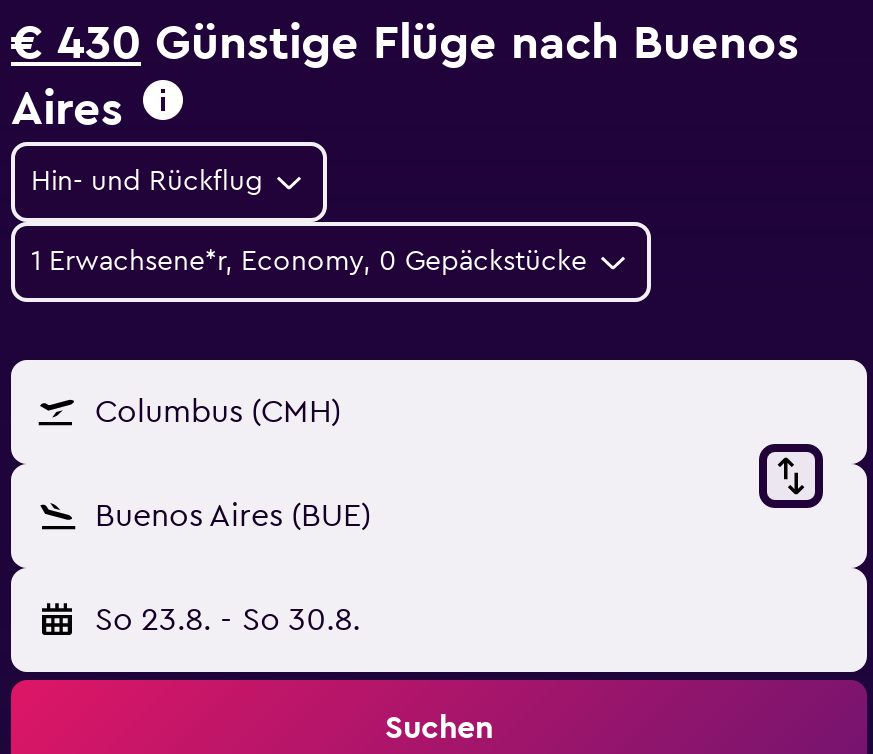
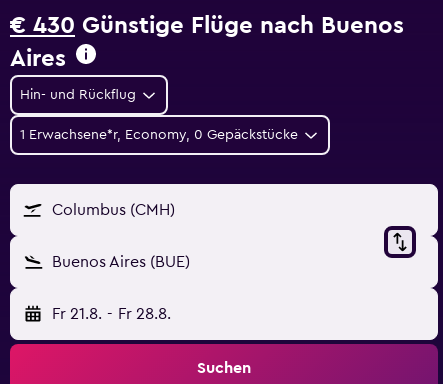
[95,604,360,636] So 23.8. - So 30.8. -> [52,306,171,322] Fr 21.8. - Fr 28.8.

